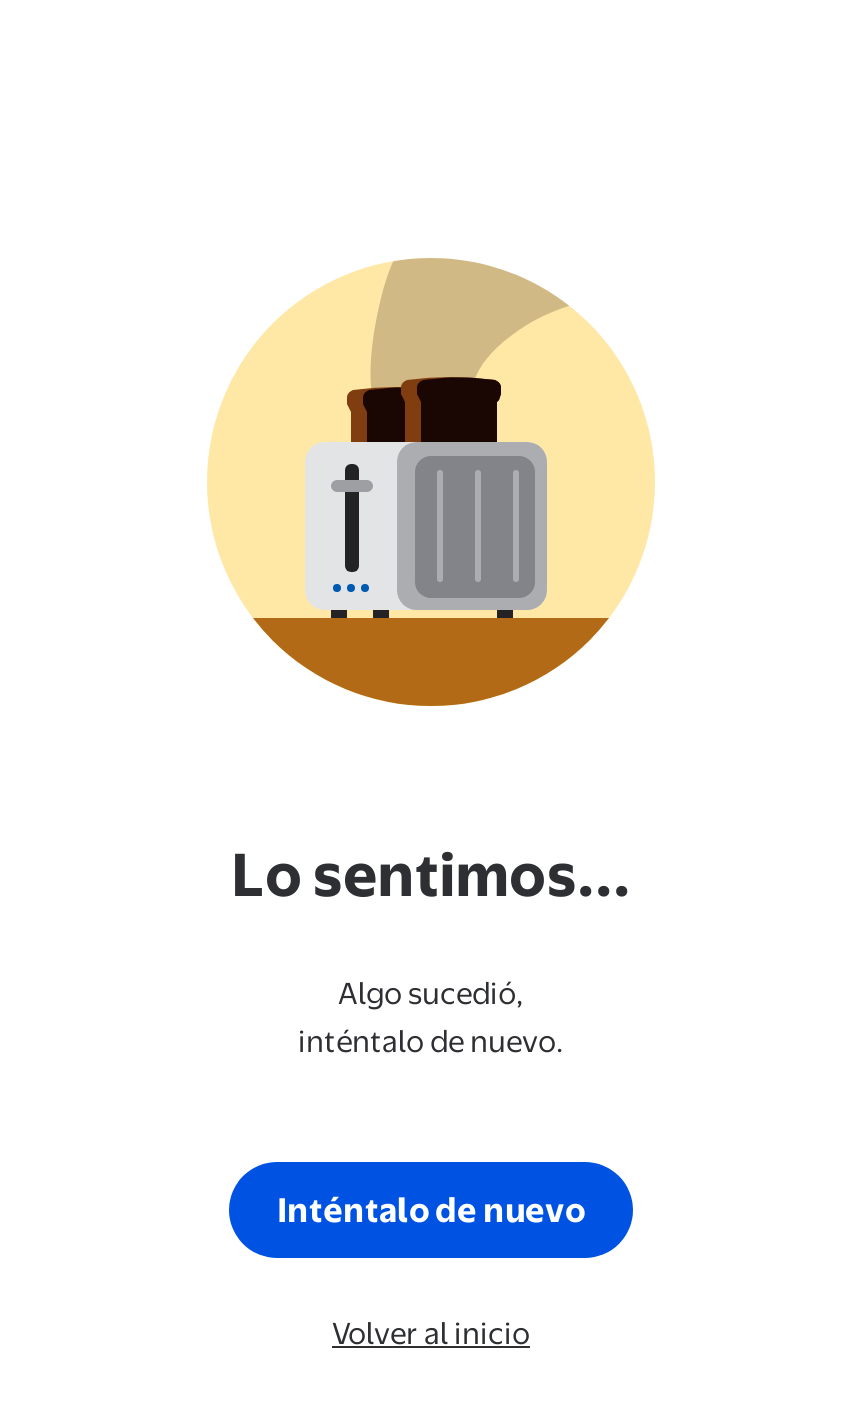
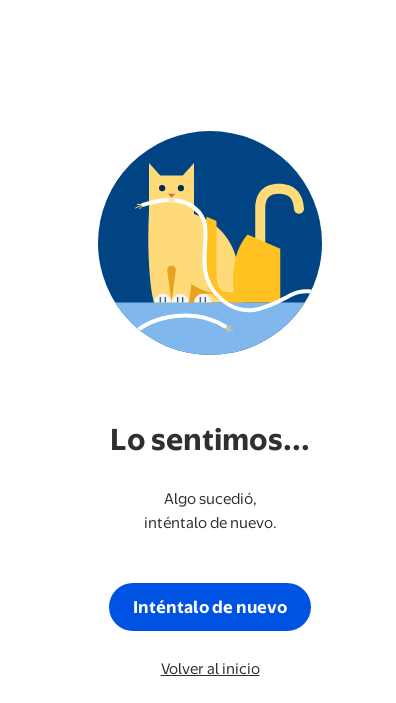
[207,258,655,708] [image] -> [97,130,323,356] [image]

